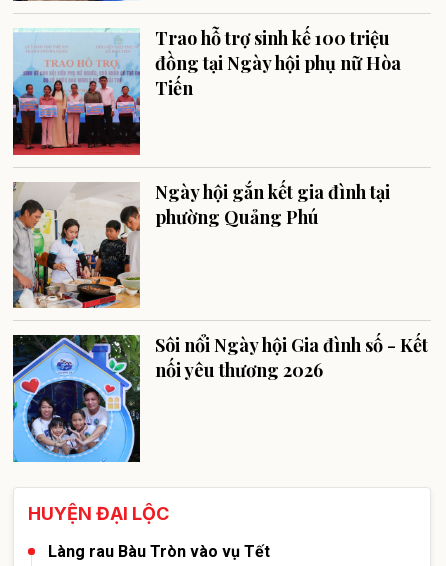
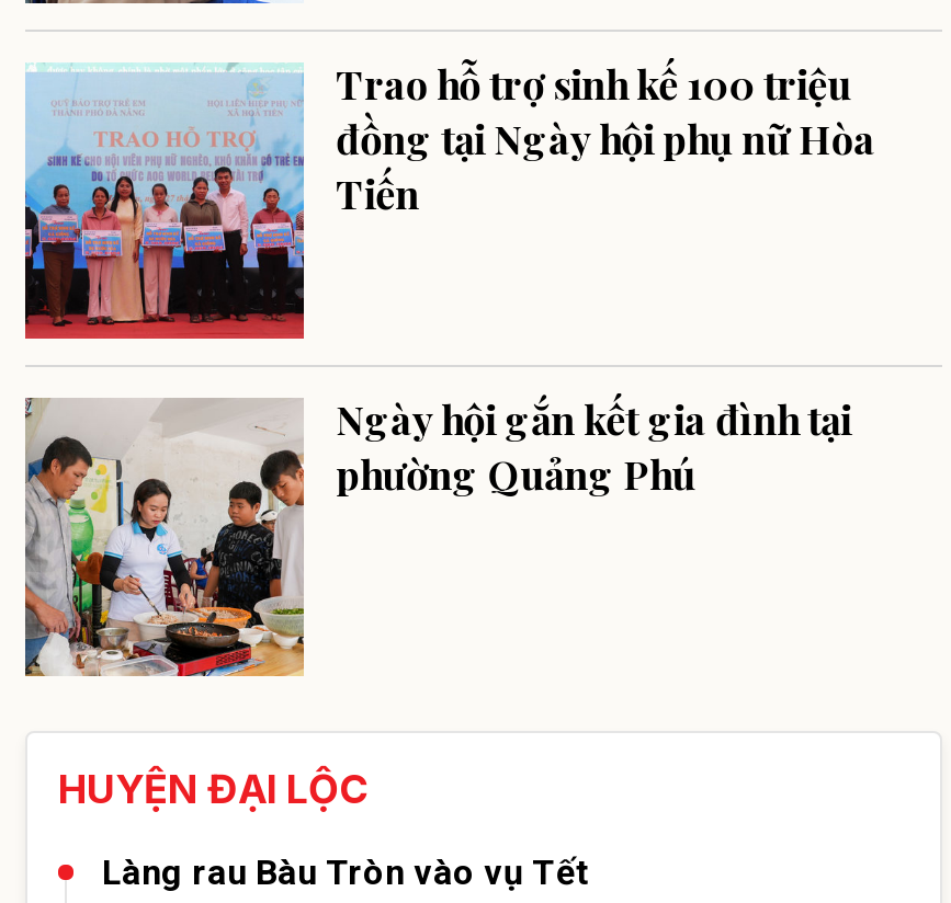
[12,333,428,463] [image] | Sôi nổi Ngày hội Gia đình số - Kết | nối yêu thương 2026 -> none

